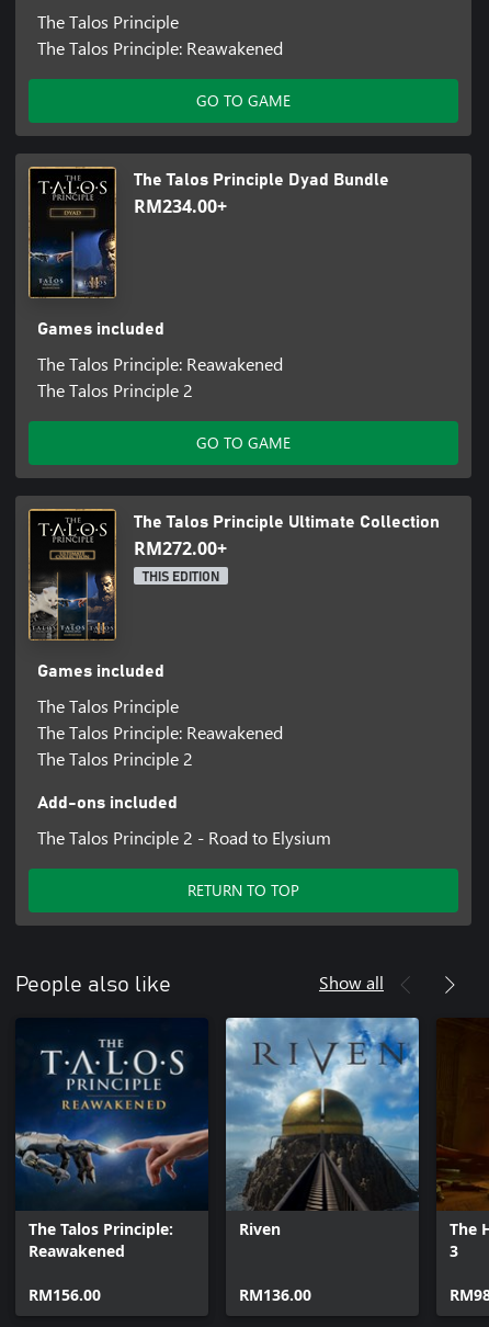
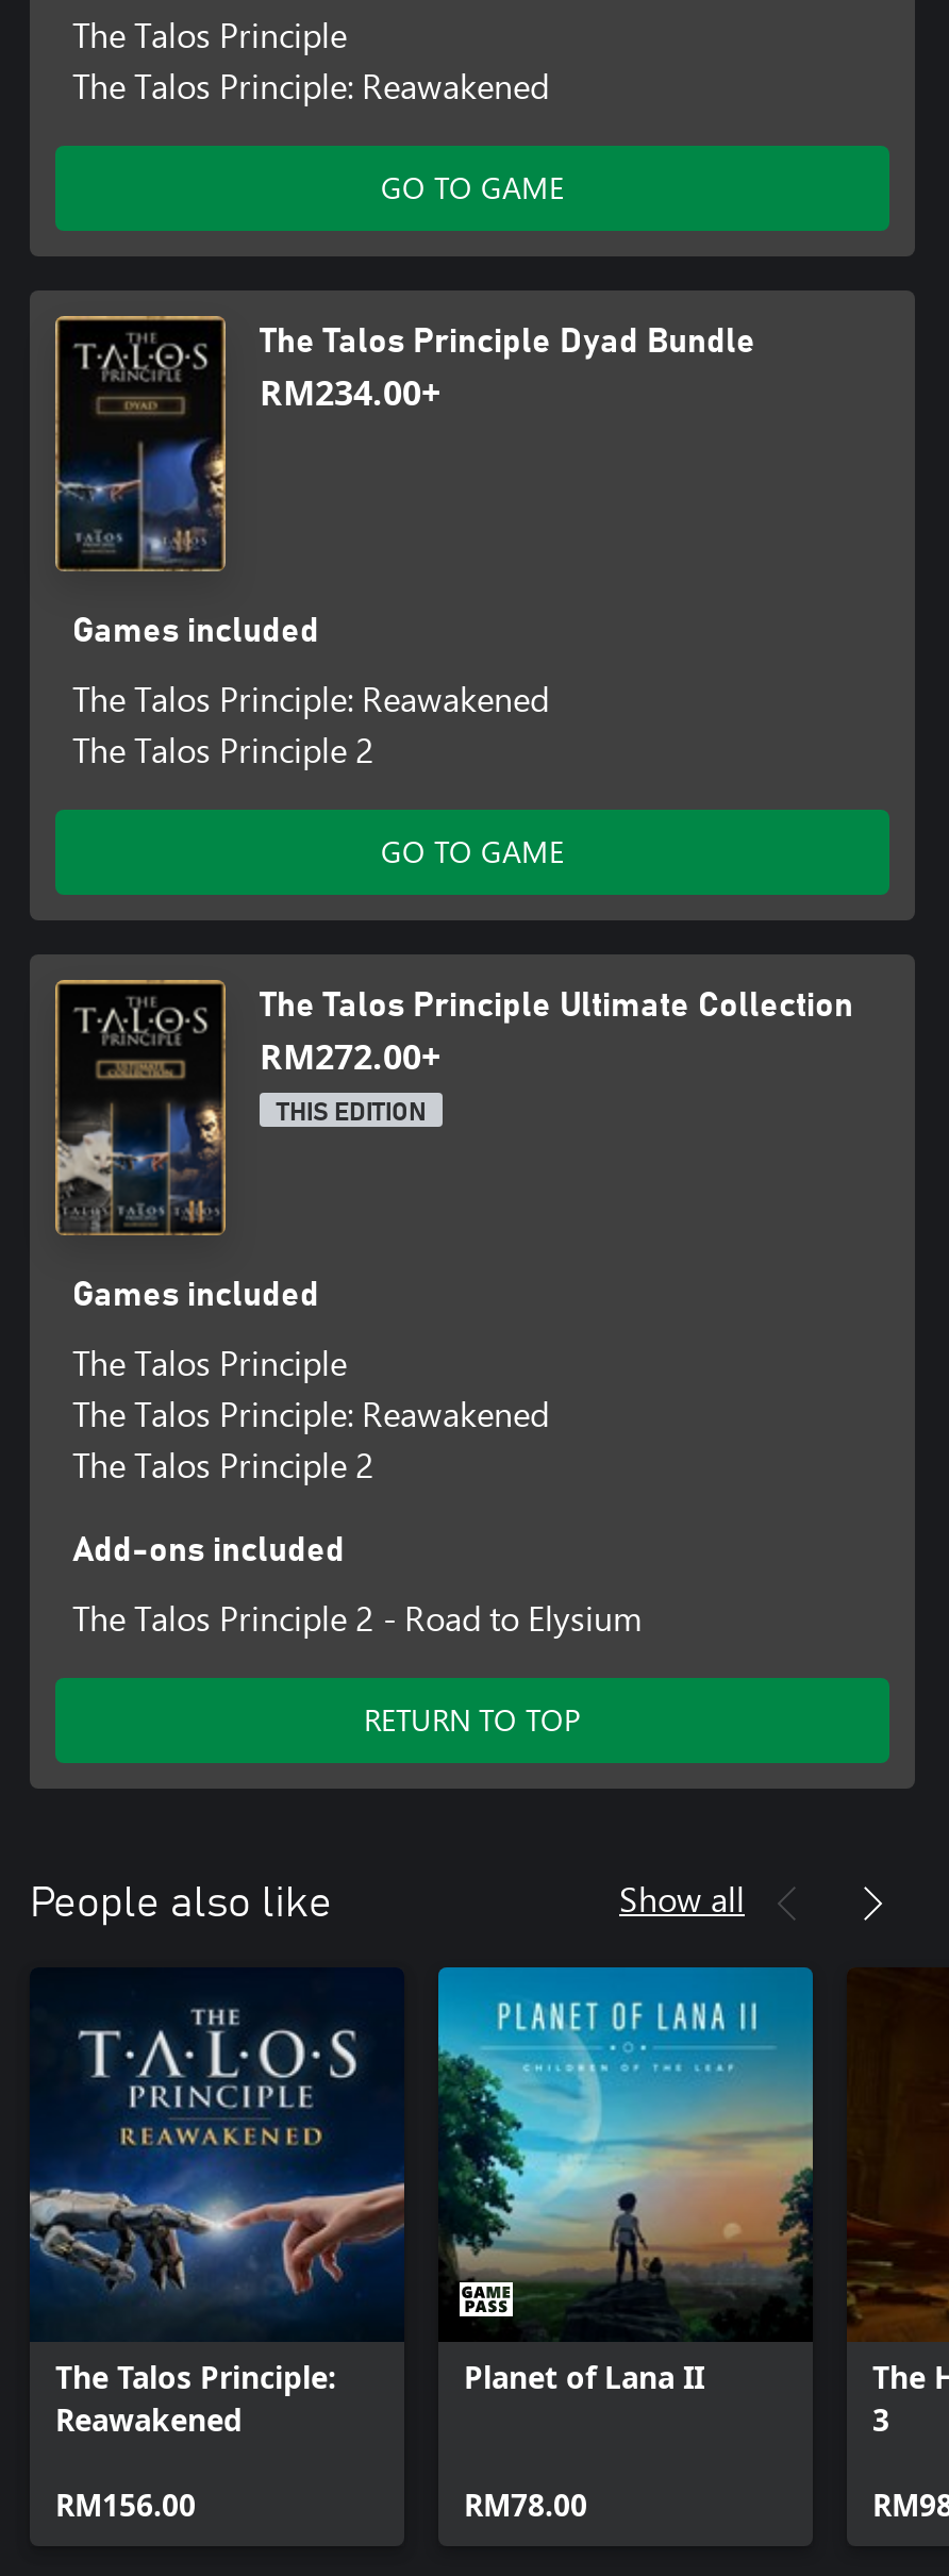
[225,1017,420,1239] [image] | Riven -> [436,1965,815,2397] [image] | Planet of Lana II
[239,1284,311,1305] RM136.00 -> [464,2485,587,2525] RM78.00

